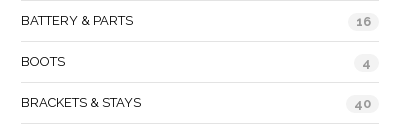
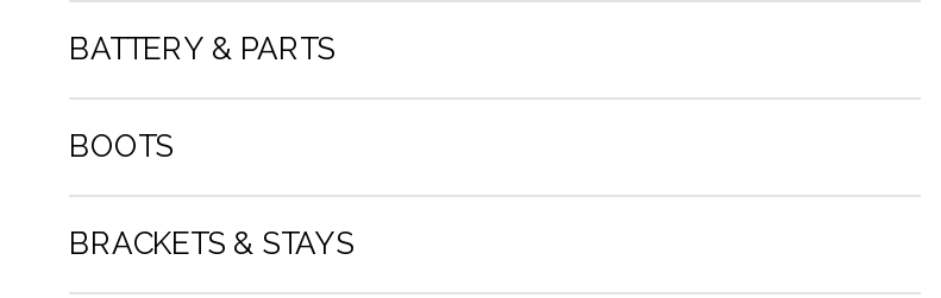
[356,14,371,29] 16 -> none
[362,55,371,70] 4 -> none
[354,96,371,111] 40 -> none

